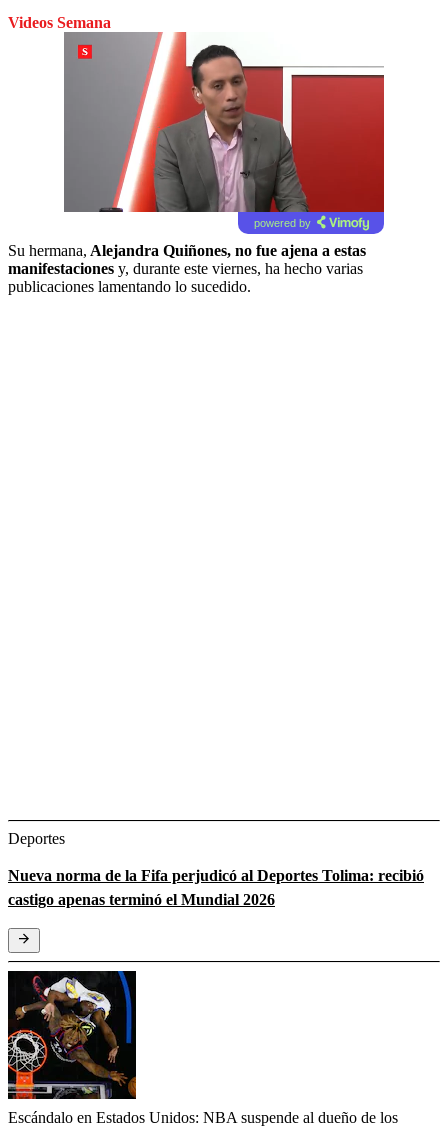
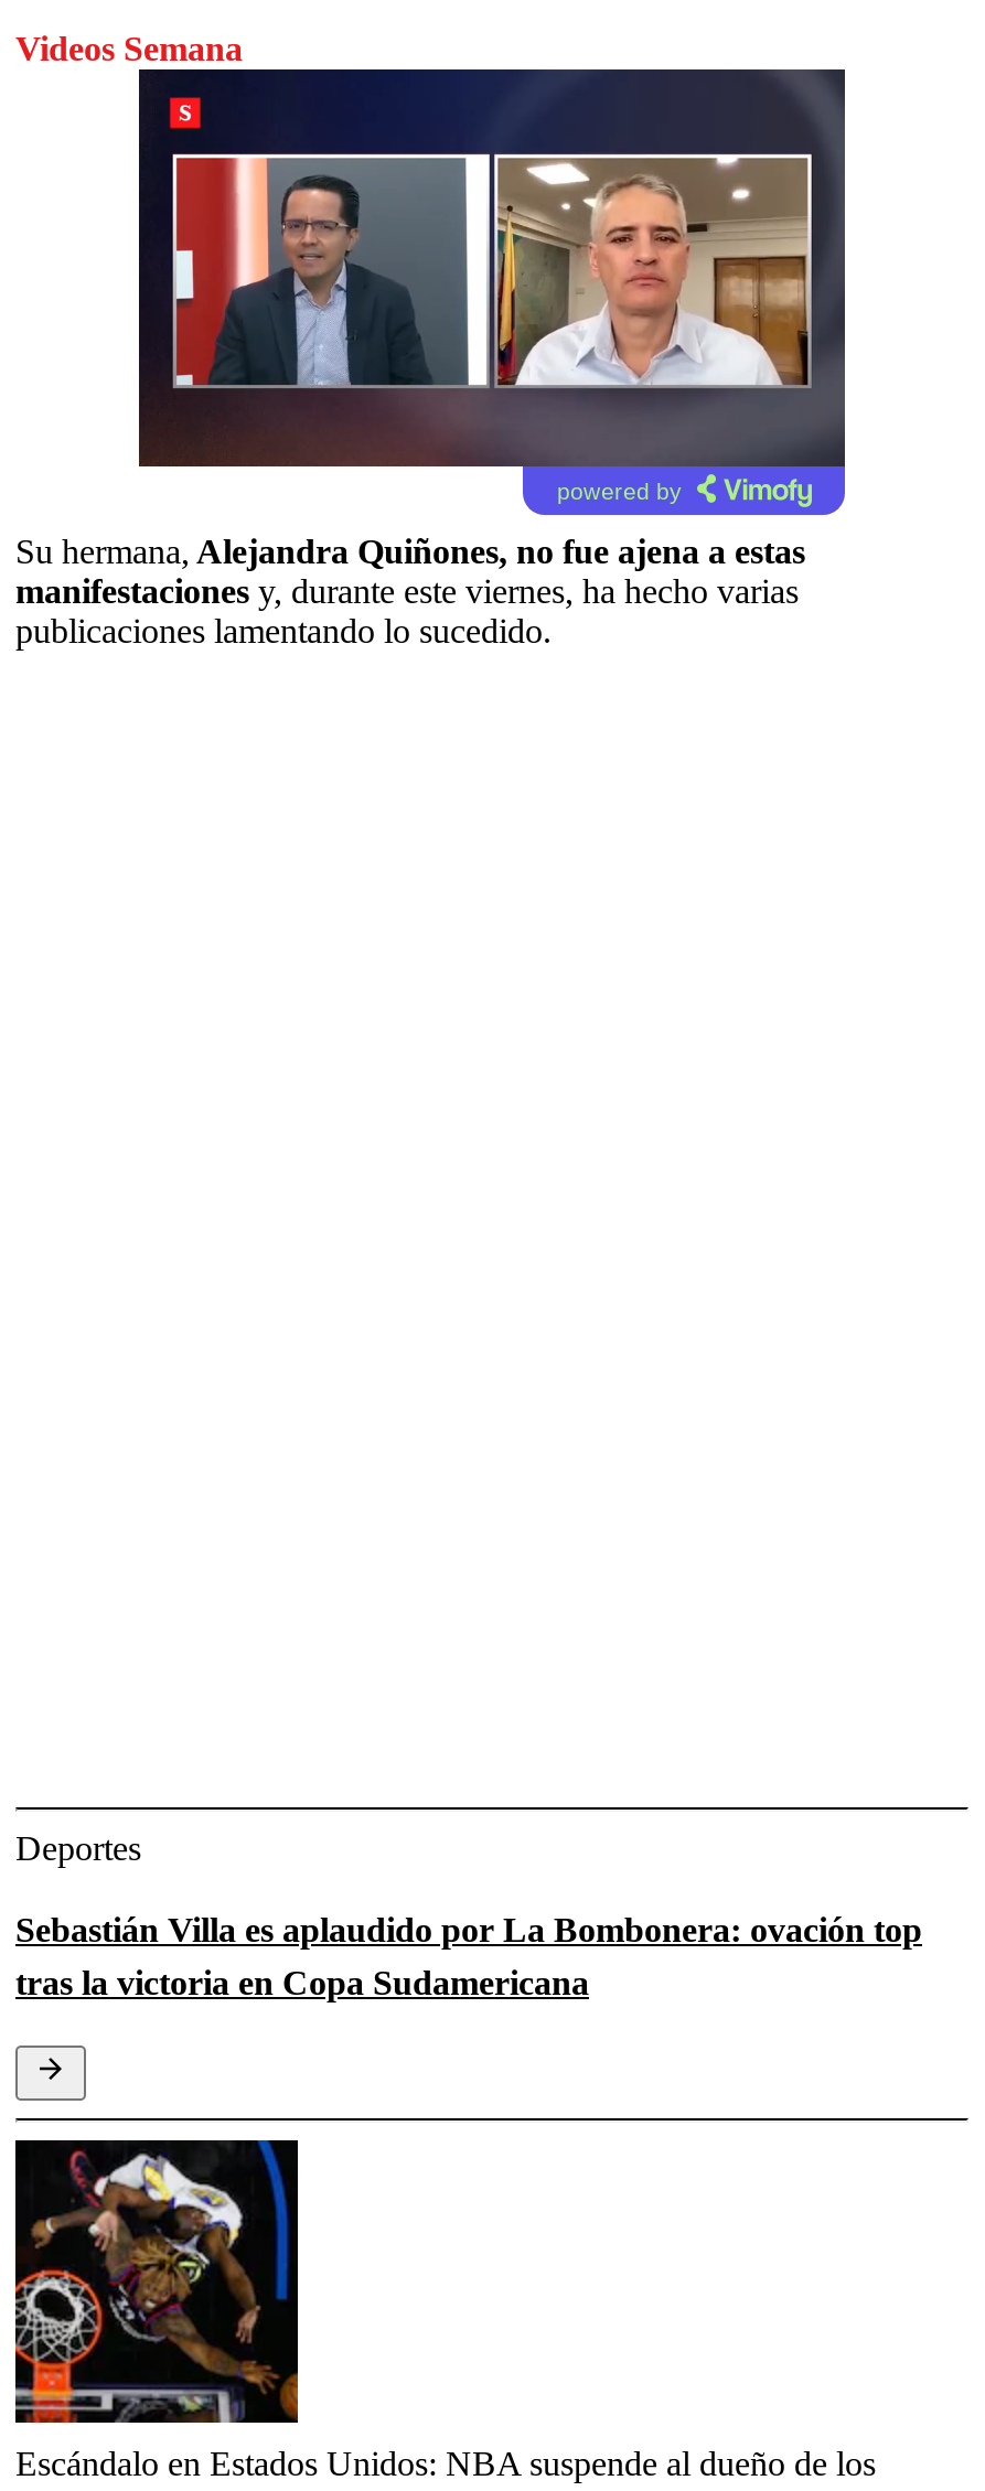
[64,31,385,213] [image] -> [139,67,847,469] [image]
[8,867,424,908] Nueva norma de la Fifa perjudicó al Deportes Tolima: recibió | castigo apenas terminó el Mundial 2026 -> [15,1910,922,2001] Sebastián Villa es aplaudido por La Bombonera: ovación top | tras la victoria en Copa Sudamericana

